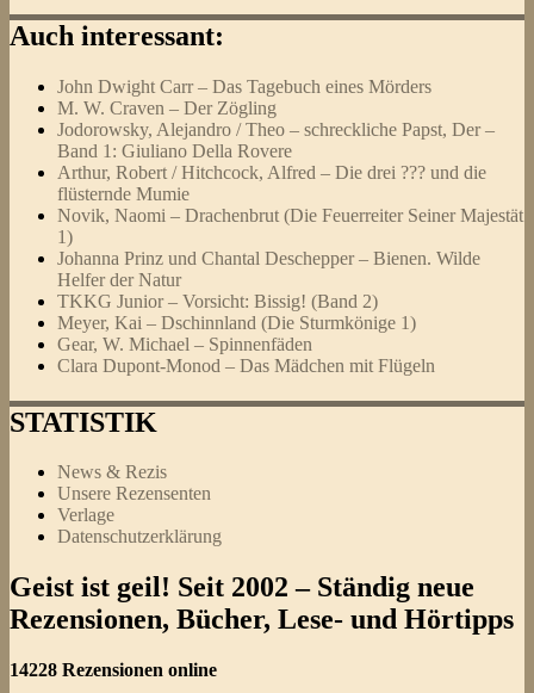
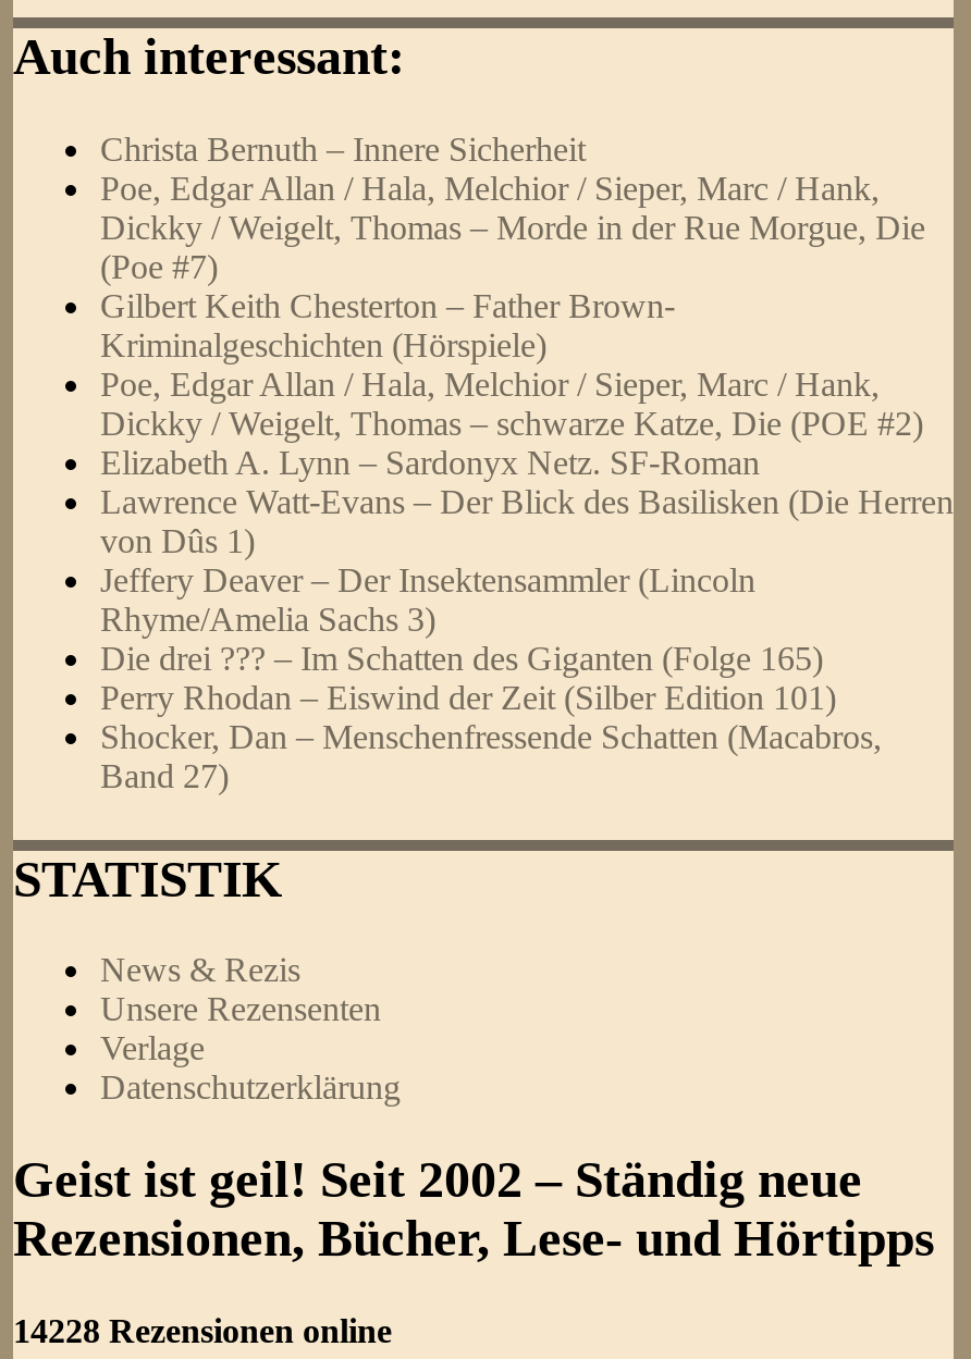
[57,76,523,375] John Dwight Carr – Das Tagebuch eines Mörders | M. W. Craven – Der Zögling | Jodorowsky, Alejandro / Theo – schreckliche Papst, Der – | Band 1: Giuliano Della Rovere | Arthur, Robert / Hitchcock, Alfred – Die drei ??? und die | flüsternde Mumie | Novik, Naomi – Drachenbrut (Die Feuerreiter Seiner Majestät | 1) | Johanna Prinz und Chantal Deschepper – Bienen. Wilde | Helfer der Natur | TKKG Junior – Vorsicht: Bissig! (Band 2) | Meyer, Kai – Dschinnland (Die Sturmkönige 1) | Gear, W. Michael – Spinnenfäden | Clara Dupont-Monod – Das Mädchen mit Flügeln -> [100,130,954,793] Christa Bernuth – Innere Sicherheit | Poe, Edgar Allan / Hala, Melchior / Sieper, Marc / Hank, | Dickky / Weigelt, Thomas – Morde in der Rue Morgue, Die | (Poe #7) | Gilbert Keith Chesterton – Father Brown- | Kriminalgeschichten (Hörspiele) | Poe, Edgar Allan / Hala, Melchior / Sieper, Marc / Hank, | Dickky / Weigelt, Thomas – schwarze Katze, Die (POE #2) | Elizabeth A. Lynn – Sardonyx Netz. SF-Roman | Lawrence Watt-Evans – Der Blick des Basilisken (Die Herren | von Dûs 1) | Jeffery Deaver – Der Insektensammler (Lincoln | Rhyme/Amelia Sachs 3) | Die drei ??? – Im Schatten des Giganten (Folge 165) | Perry Rhodan – Eiswind der Zeit (Silber Edition 101) | Shocker, Dan – Menschenfressende Schatten (Macabros, | Band 27)

